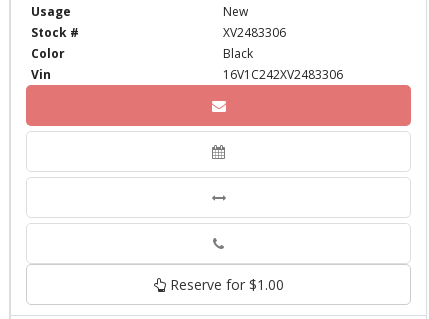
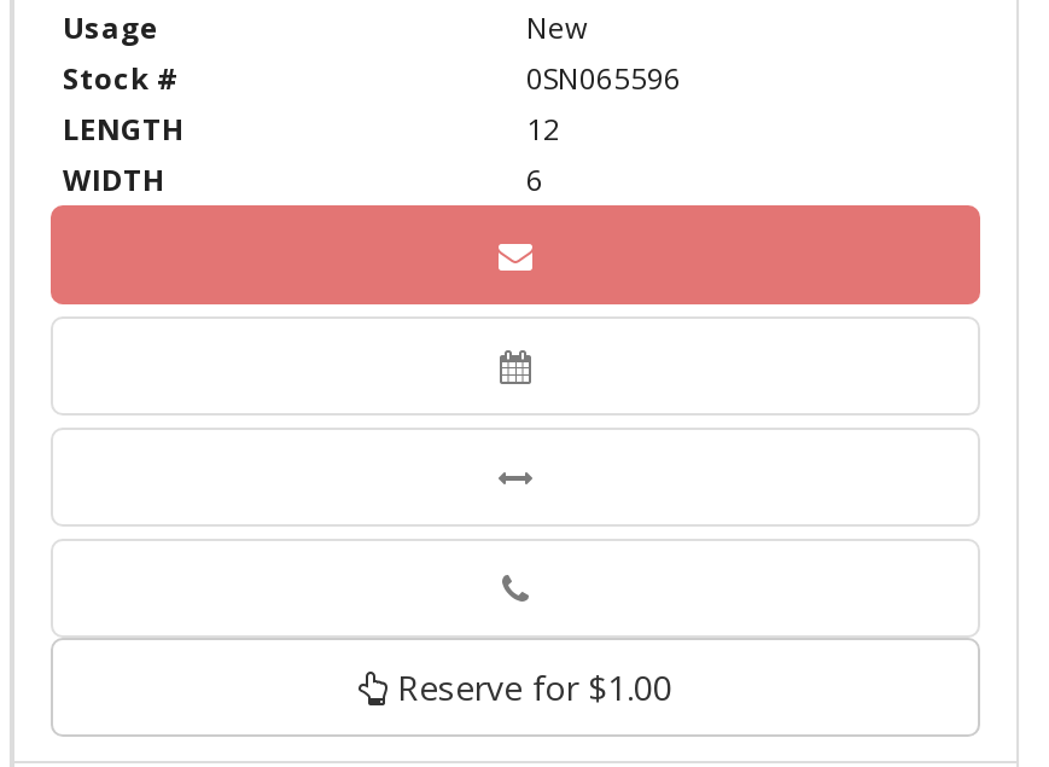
[31,24,343,83] XV2483306 | Color | Black | Vin | 16V1C242XV2483306 -> [63,58,681,201] 0SN065596 | LENGTH | 12 | WIDTH | 6

